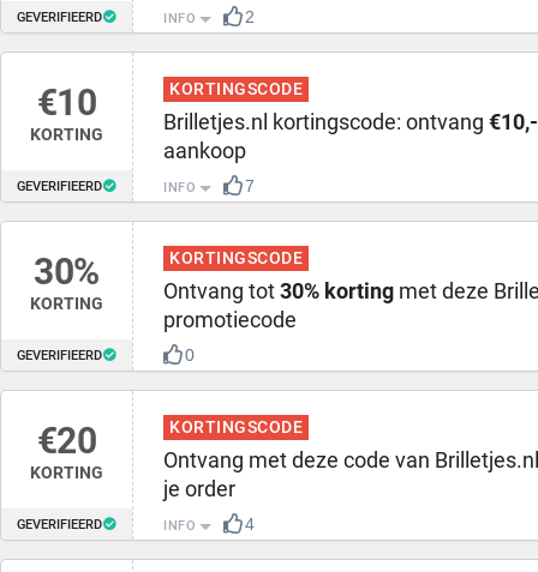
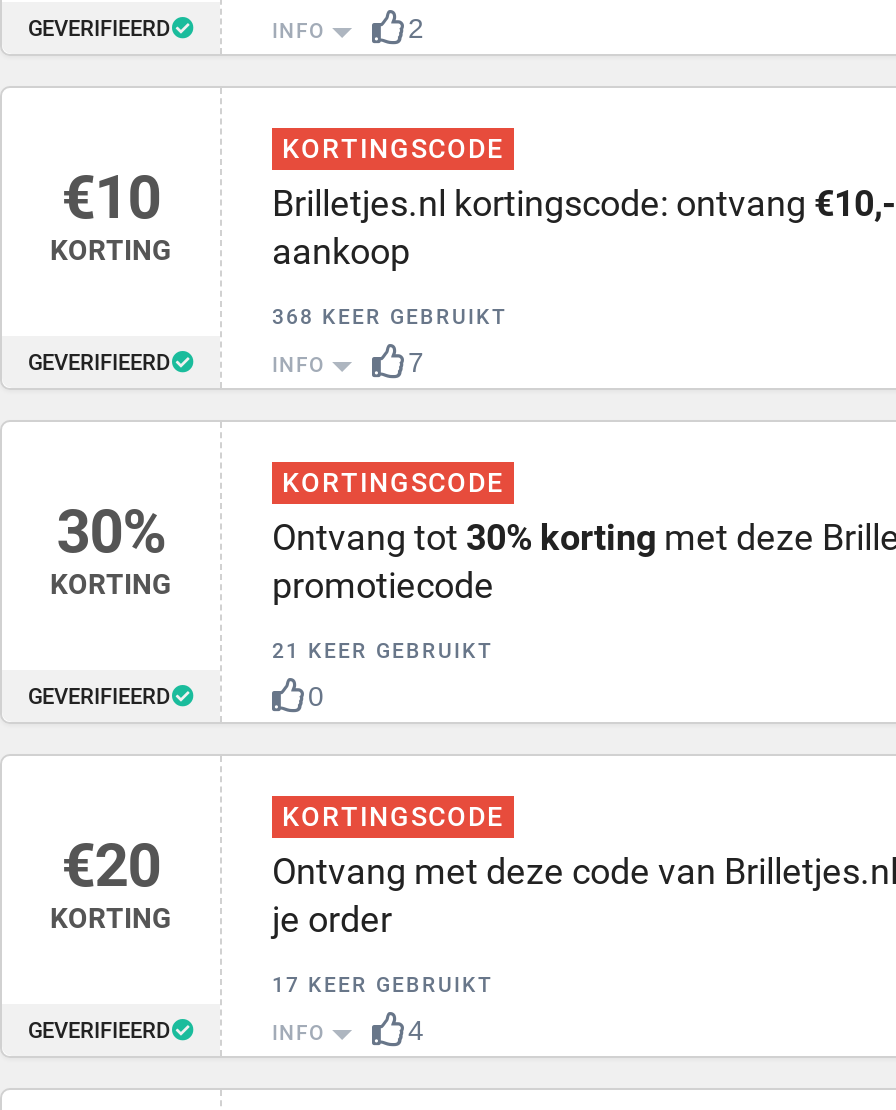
none -> [272,304,508,330] 368 KEER GEBRUIKT
none -> [272,638,494,664] 21 KEER GEBRUIKT
none -> [272,972,494,998] 17 KEER GEBRUIKT

